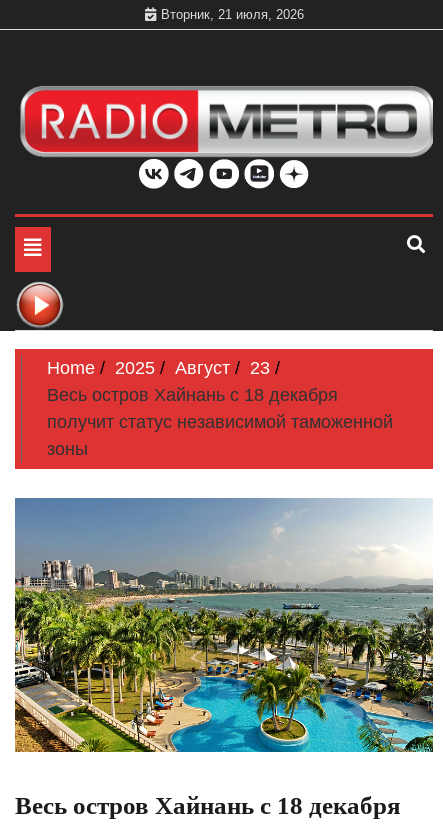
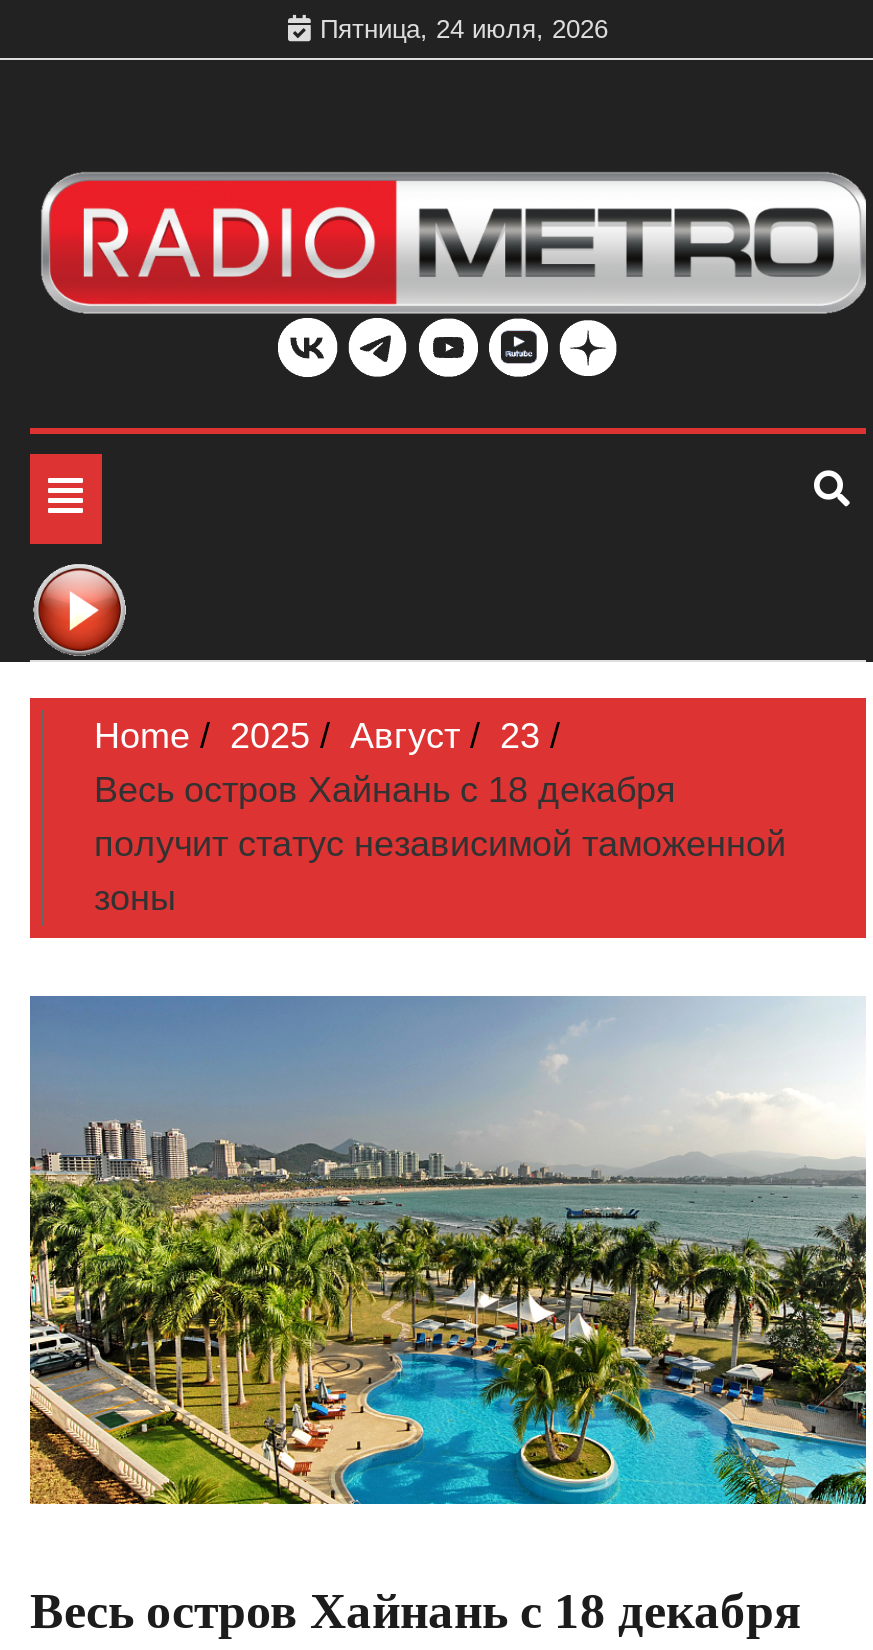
[160,7,303,22] Вторник, 21 июля, 2026 -> [320,14,608,44] Пятница, 24 июля, 2026

